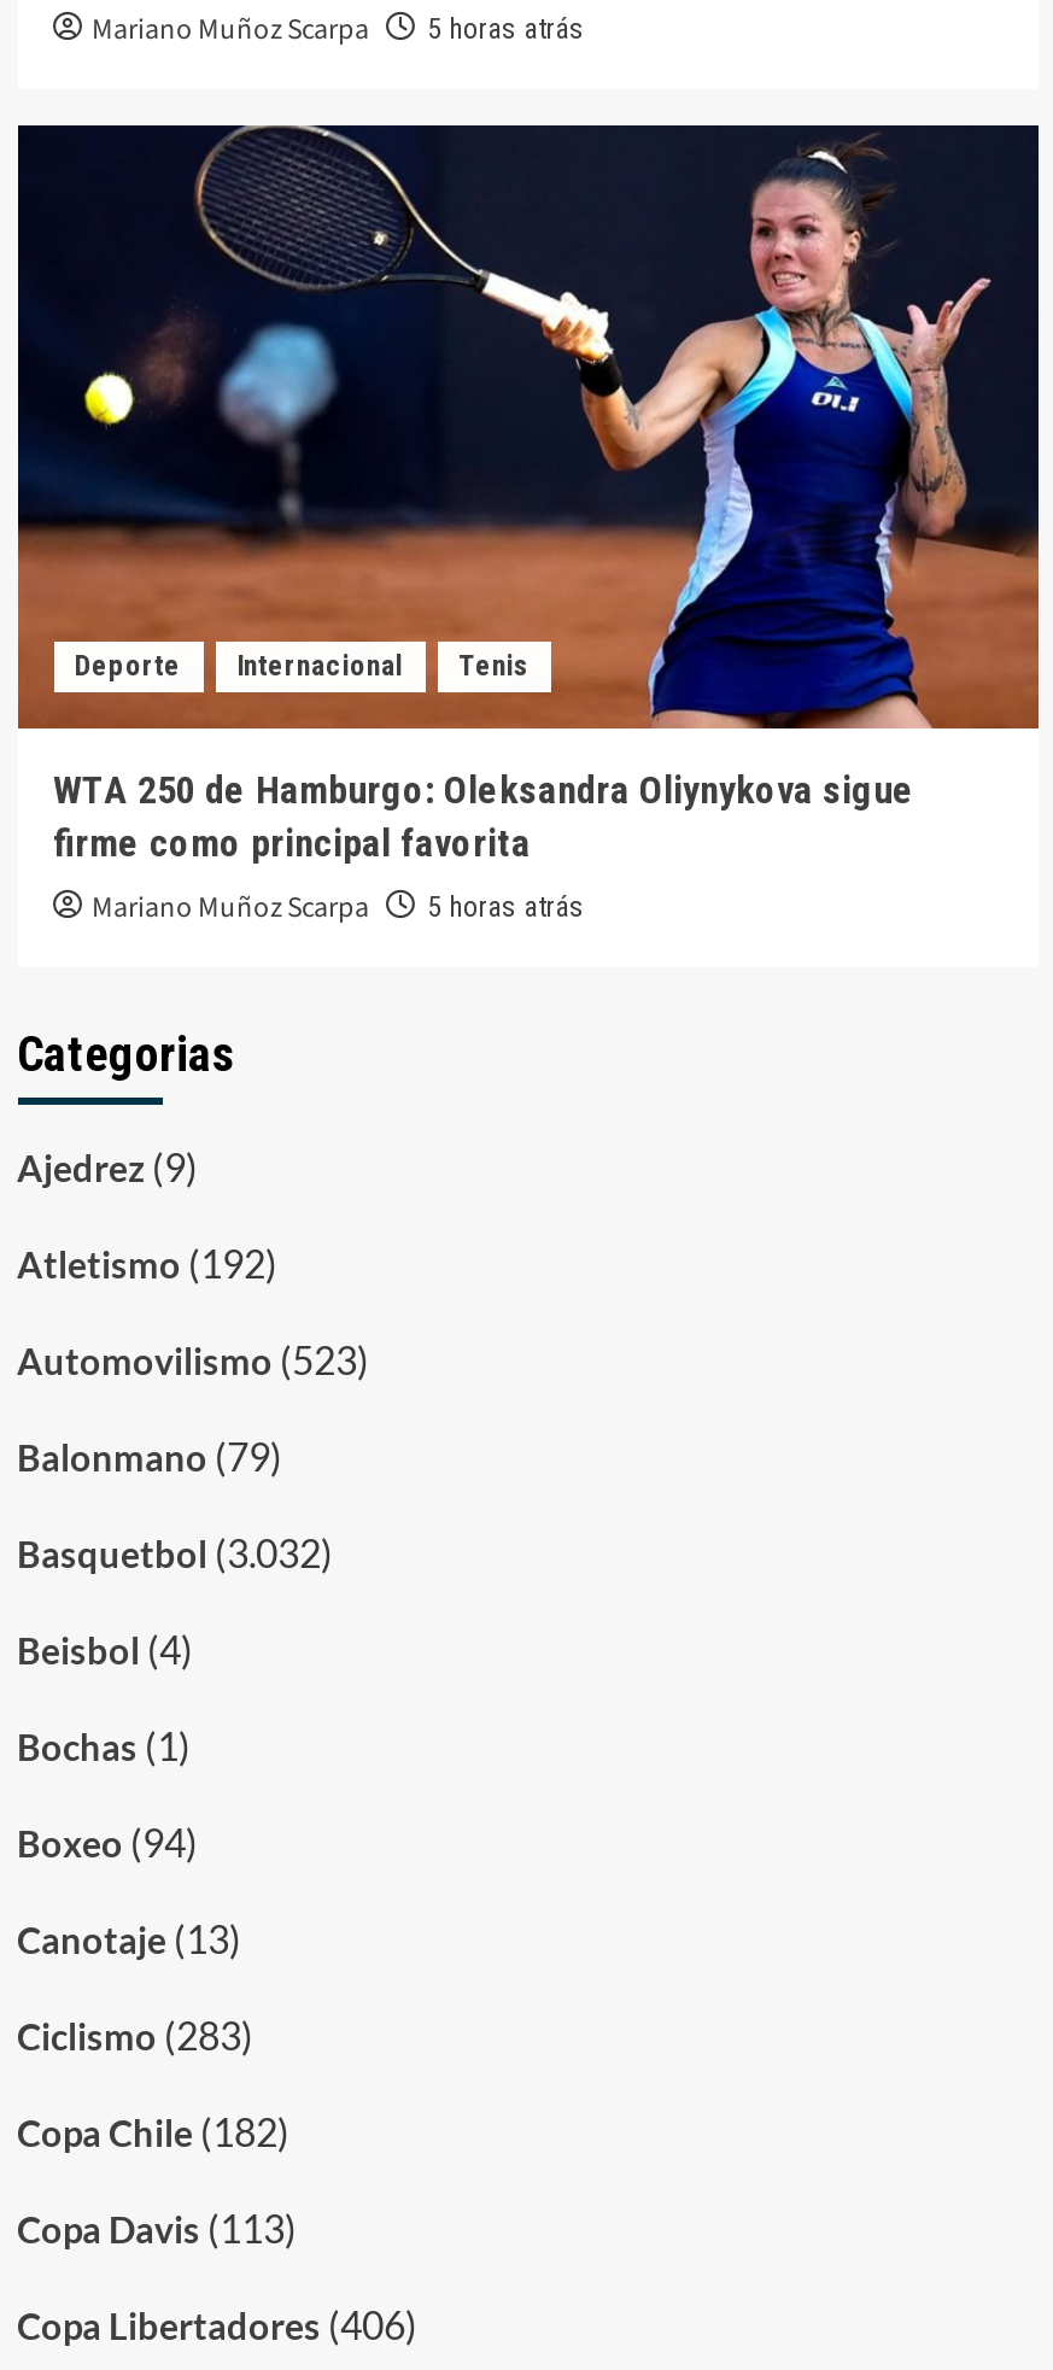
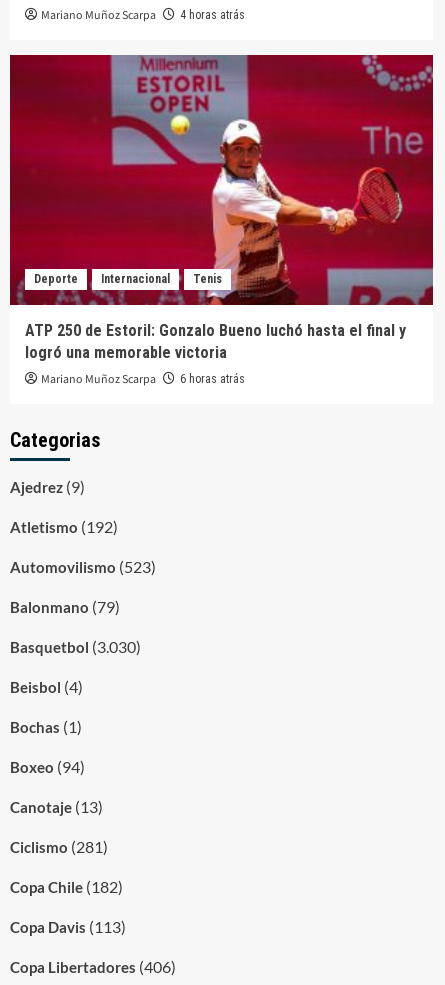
[92,11,584,52] Mariano Muñoz Scarpa 5 horas atrás -> [40,7,244,24] Mariano Muñoz Scarpa 4 horas atrás
[16,123,1041,867] [image] | WTA 250 de Hamburgo: Oleksandra Oliynykova sigue | firme como principal favorita -> [9,54,434,362] [image] | ATP 250 de Estoril: Gonzalo Bueno luchó hasta el final y | logró una memorable victoria
[92,889,584,930] Mariano Muñoz Scarpa 5 horas atrás -> [40,371,244,388] Mariano Muñoz Scarpa 6 horas atrás
[17,1531,333,1576] Basquetbol (3.032) -> [9,637,140,656] Basquetbol (3.030)
[17,2013,253,2059] Ciclismo (283) -> [9,837,107,856] Ciclismo (281)

